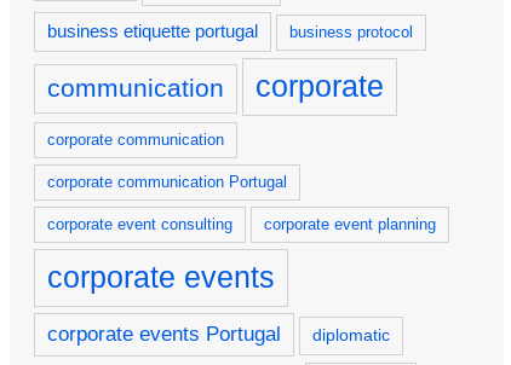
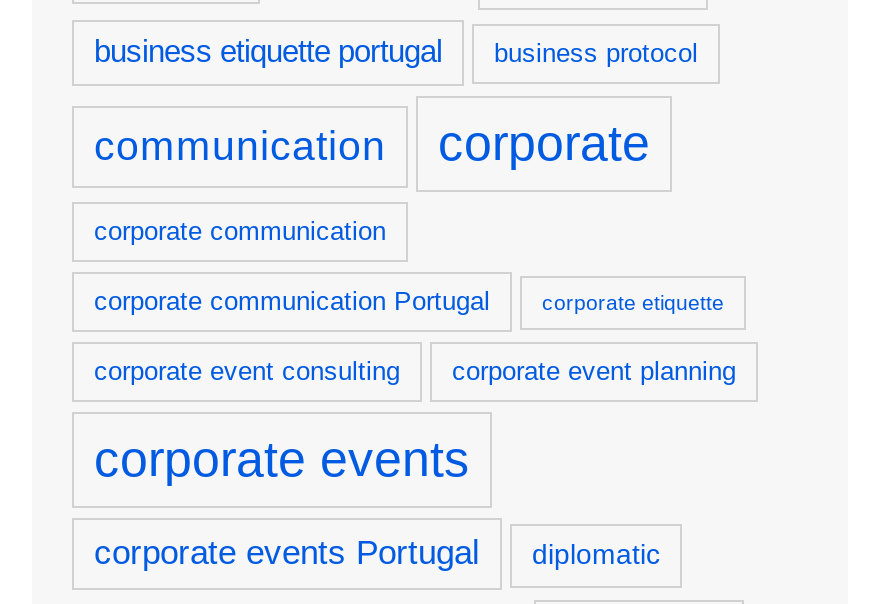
none -> [542,289,724,313] corporate etiquette

